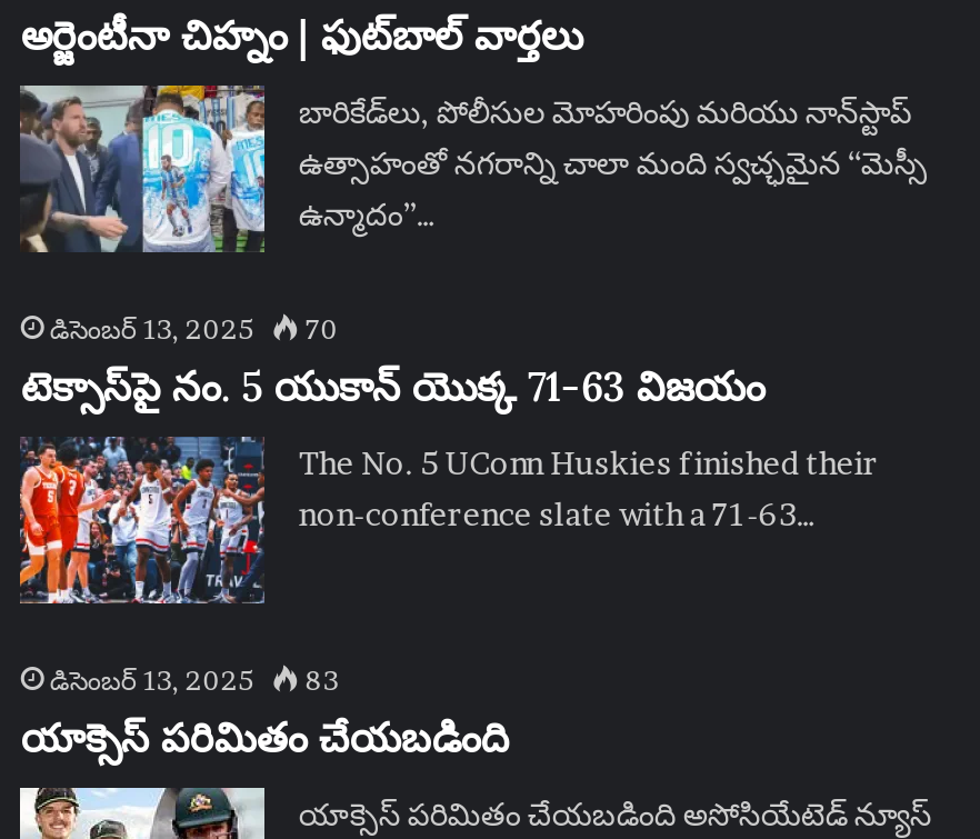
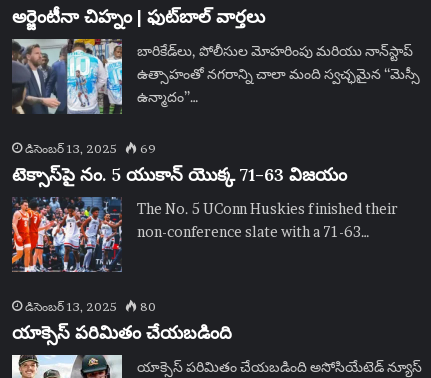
[50,312,338,345] డిసెంబర్ 13, 2025 70 -> [25,141,156,156] డిసెంబర్ 13, 2025 69
[50,663,338,696] డిసెంబర్ 13, 2025 83 -> [25,299,156,314] డిసెంబర్ 13, 2025 80

